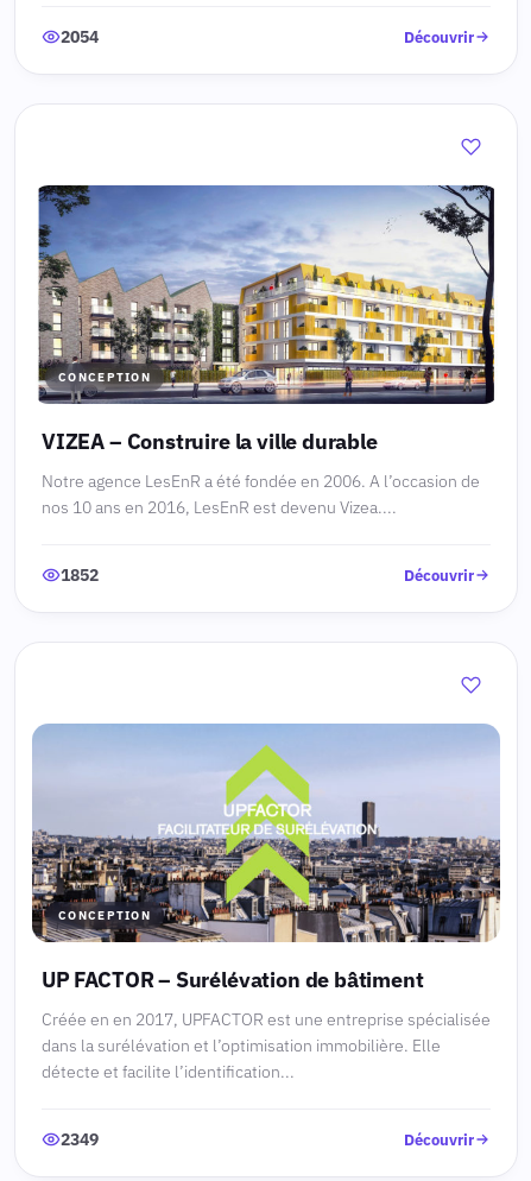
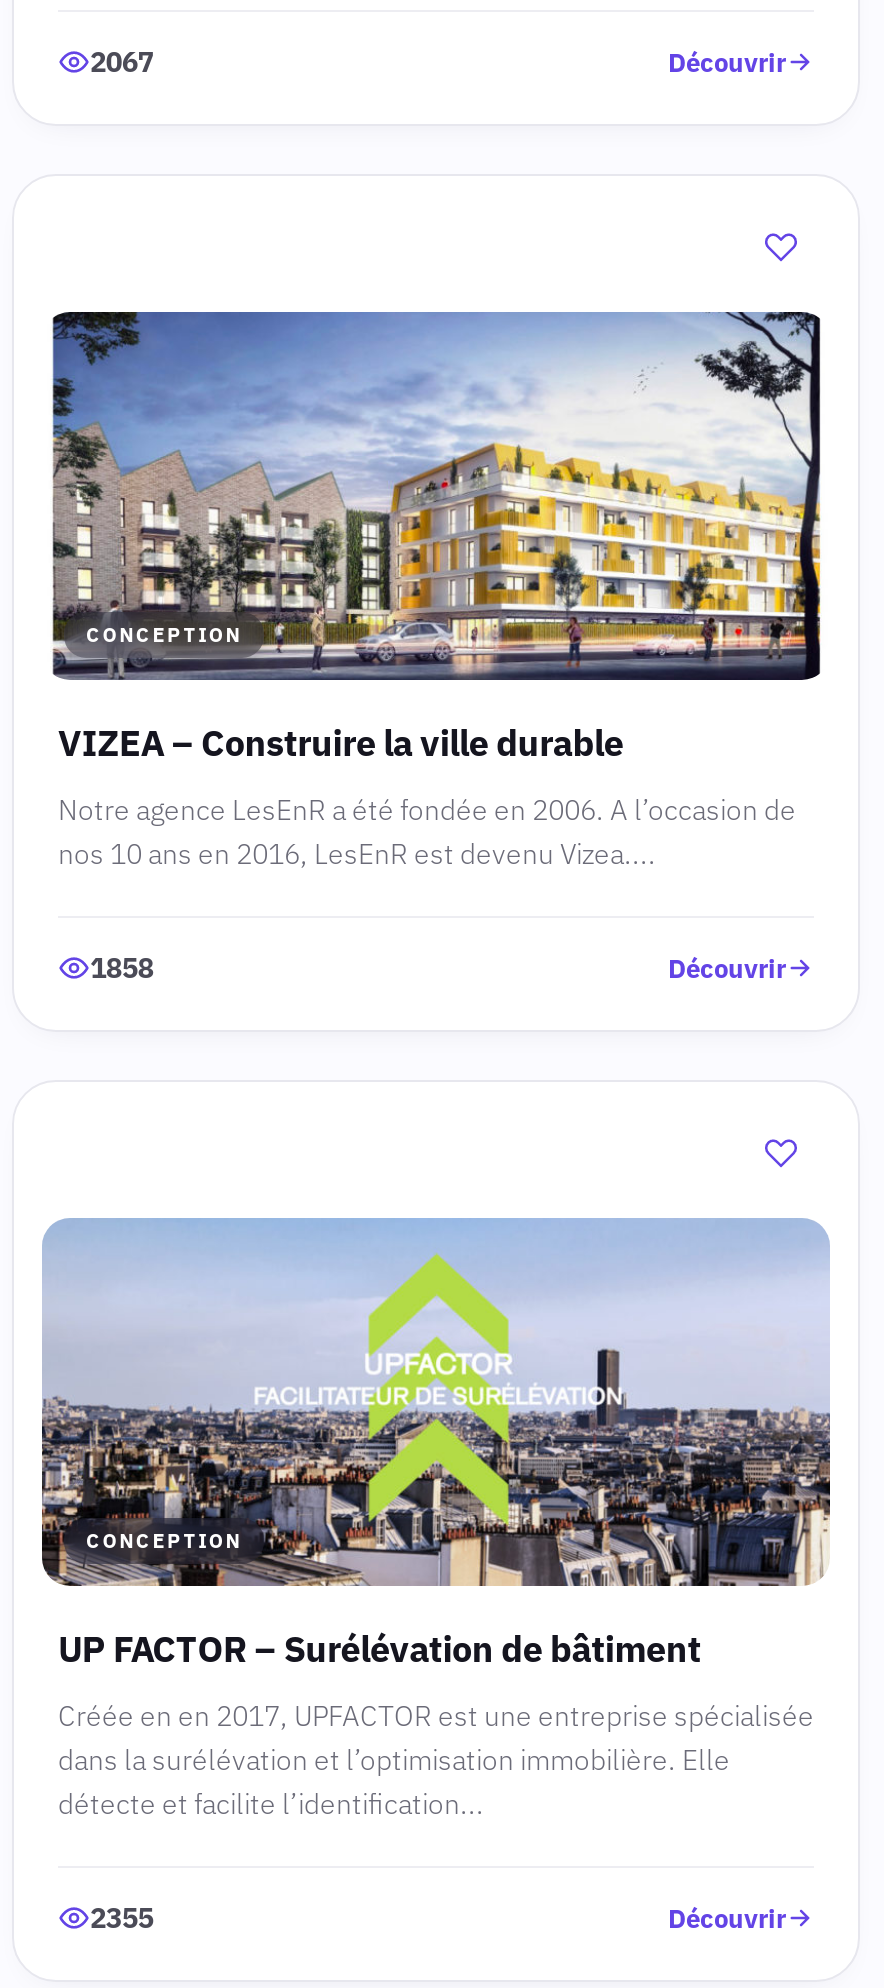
[61,26,98,48] 2054 -> [90,44,153,80] 2067
[61,564,98,586] 1852 -> [90,950,153,986] 1858
[61,1129,98,1150] 2349 -> [90,1900,153,1936] 2355

